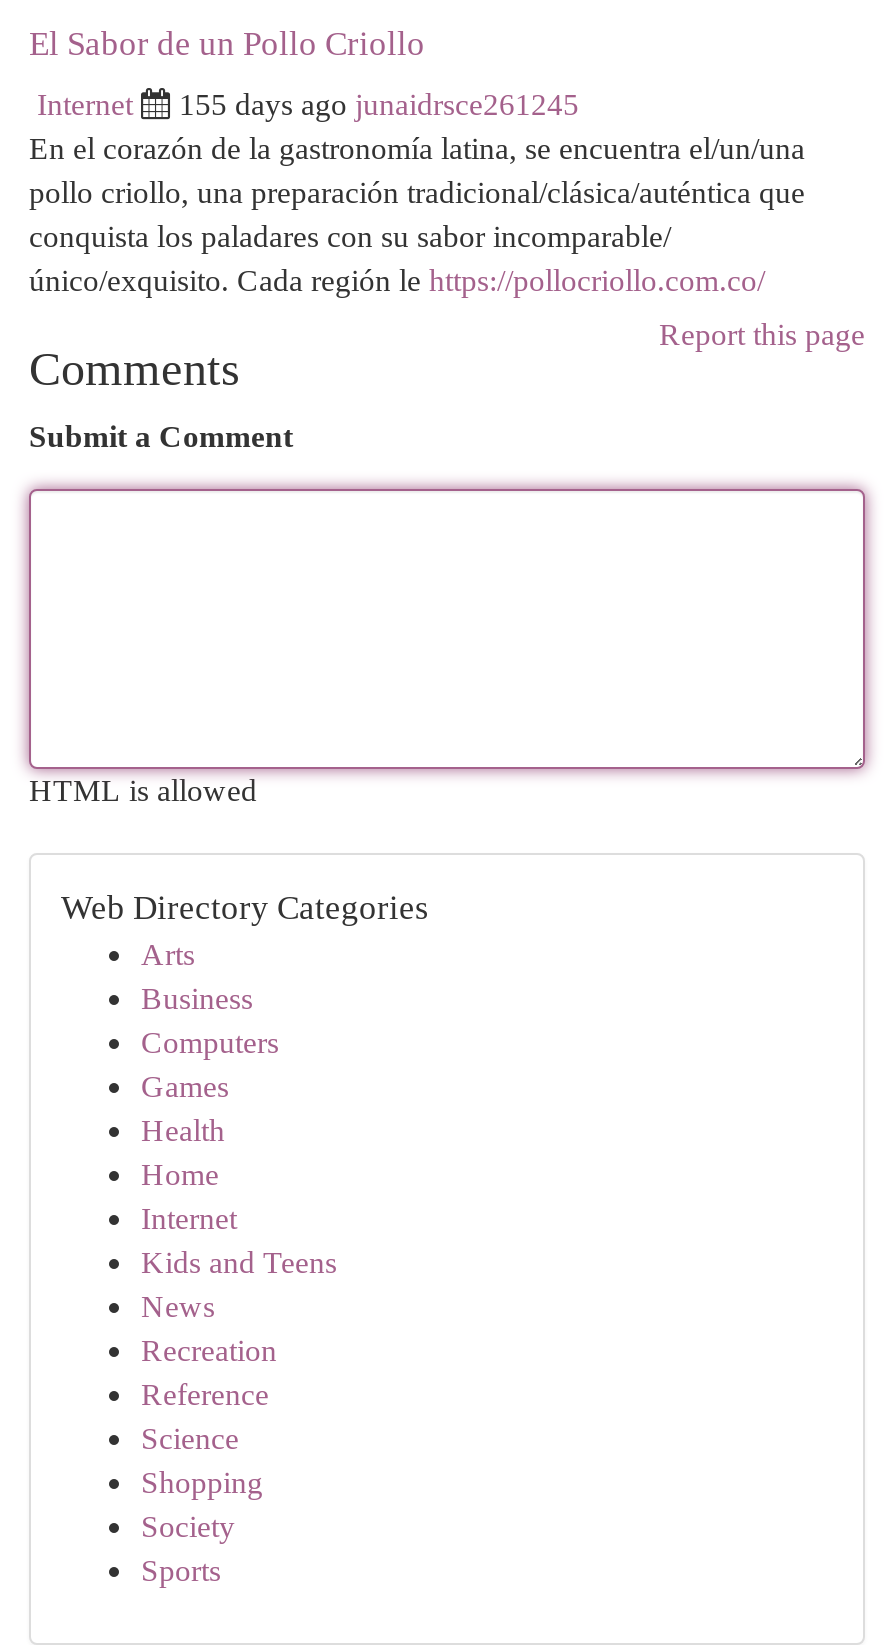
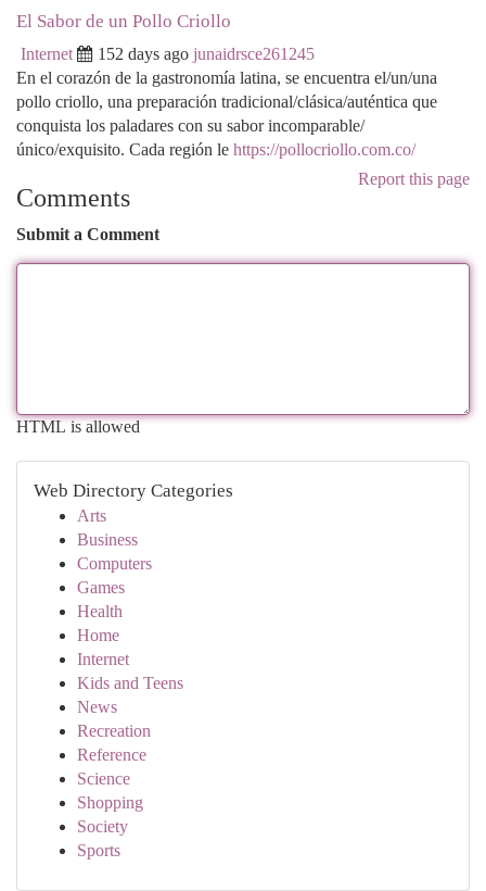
[179,87,579,121] 155 days ago junaidrsce261245 -> [98,45,315,63] 152 days ago junaidrsce261245

